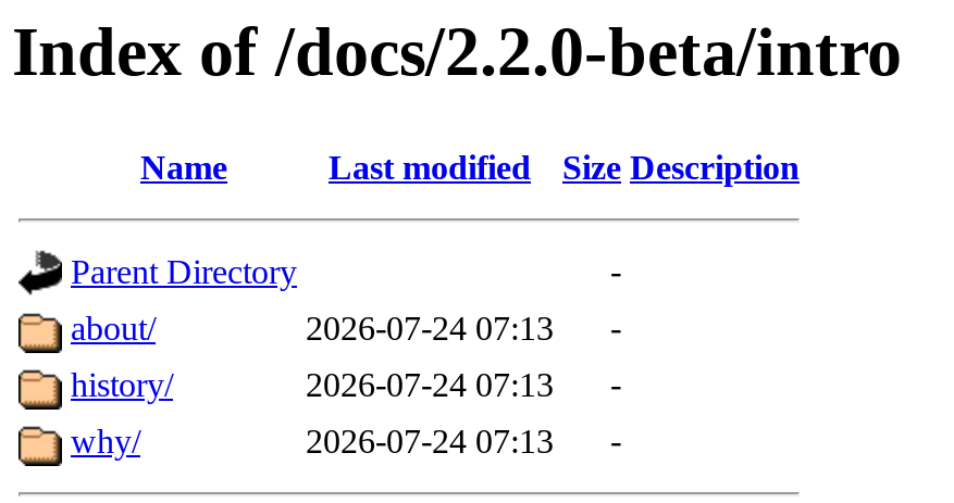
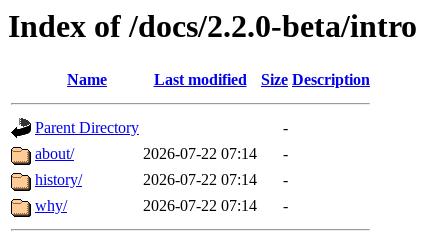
[306,310,554,347] 2026-07-24 07:13 -> [143,145,257,162] 2026-07-22 07:14
[306,367,554,404] 2026-07-24 07:13 -> [143,171,257,188] 2026-07-22 07:14
[306,423,554,460] 2026-07-24 07:13 -> [143,197,257,214] 2026-07-22 07:14

